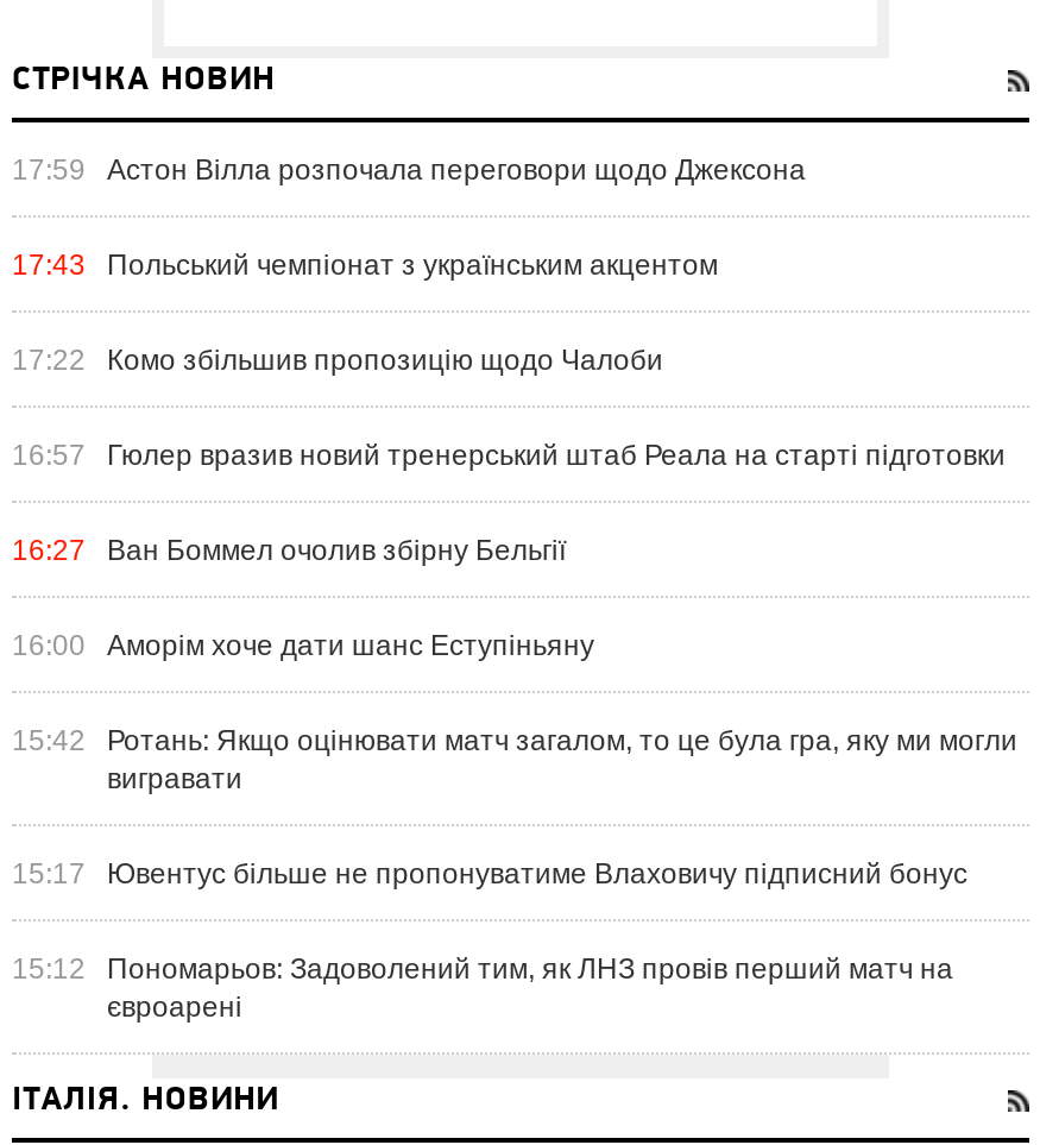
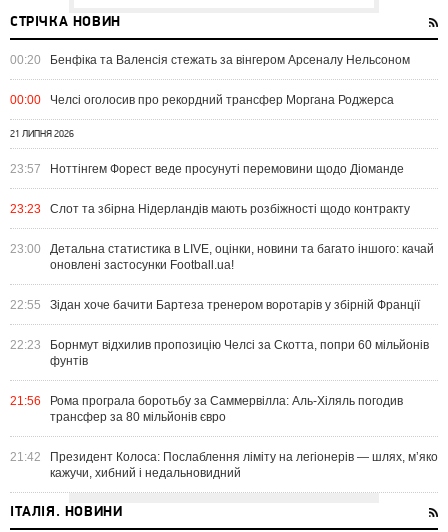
[12,154,1017,1025] 17:59 | Астон Вілла розпочала переговори щодо Джексона | 17:43 | Польський чемпіонат з українським акцентом | 17:22 | Комо збільшив пропозицію щодо Чалоби | 16:57 | Гюлер вразив новий тренерський штаб Реала на старті підготовки | 16:27 | Ван Боммел очолив збірну Бельгії | 16:00 | Аморім хоче дати шанс Еступіньяну | 15:42 | Ротань: Якщо оцінювати матч загалом, то це була гра, яку ми могли | вигравати | 15:17 | Ювентус більше не пропонуватиме Влаховичу підписний бонус | 15:12 | Пономарьов: Задоволений тим, як ЛНЗ провів перший матч на | євроарені -> [10,53,438,480] 00:20 | Бенфіка та Валенсія стежать за вінгером Арсеналу Нельсоном | 00:00 | Челсі оголосив про рекордний трансфер Моргана Роджерса | 21 ЛИПНЯ 2026 | 23:57 | Ноттінгем Форест веде просунуті перемовини щодо Діоманде | 23:23 | Слот та збірна Нідерландів мають розбіжності щодо контракту | 23:00 | Детальна статистика в LIVE, оцінки, новини та багато іншого: качай | оновлені застосунки Football.ua! | 22:55 | Зідан хоче бачити Бартеза тренером воротарів у збірній Франції | 22:23 | Борнмут відхилив пропозицію Челсі за Скотта, попри 60 мільйонів | фунтів | 21:56 | Рома програла боротьбу за Саммервілла: Аль-Хіляль погодив | трансфер за 80 мільйонів євро | 21:42 | Президент Колоса: Послаблення ліміту на легіонерів — шлях, м’яко | кажучи, хибний і недальновидний

